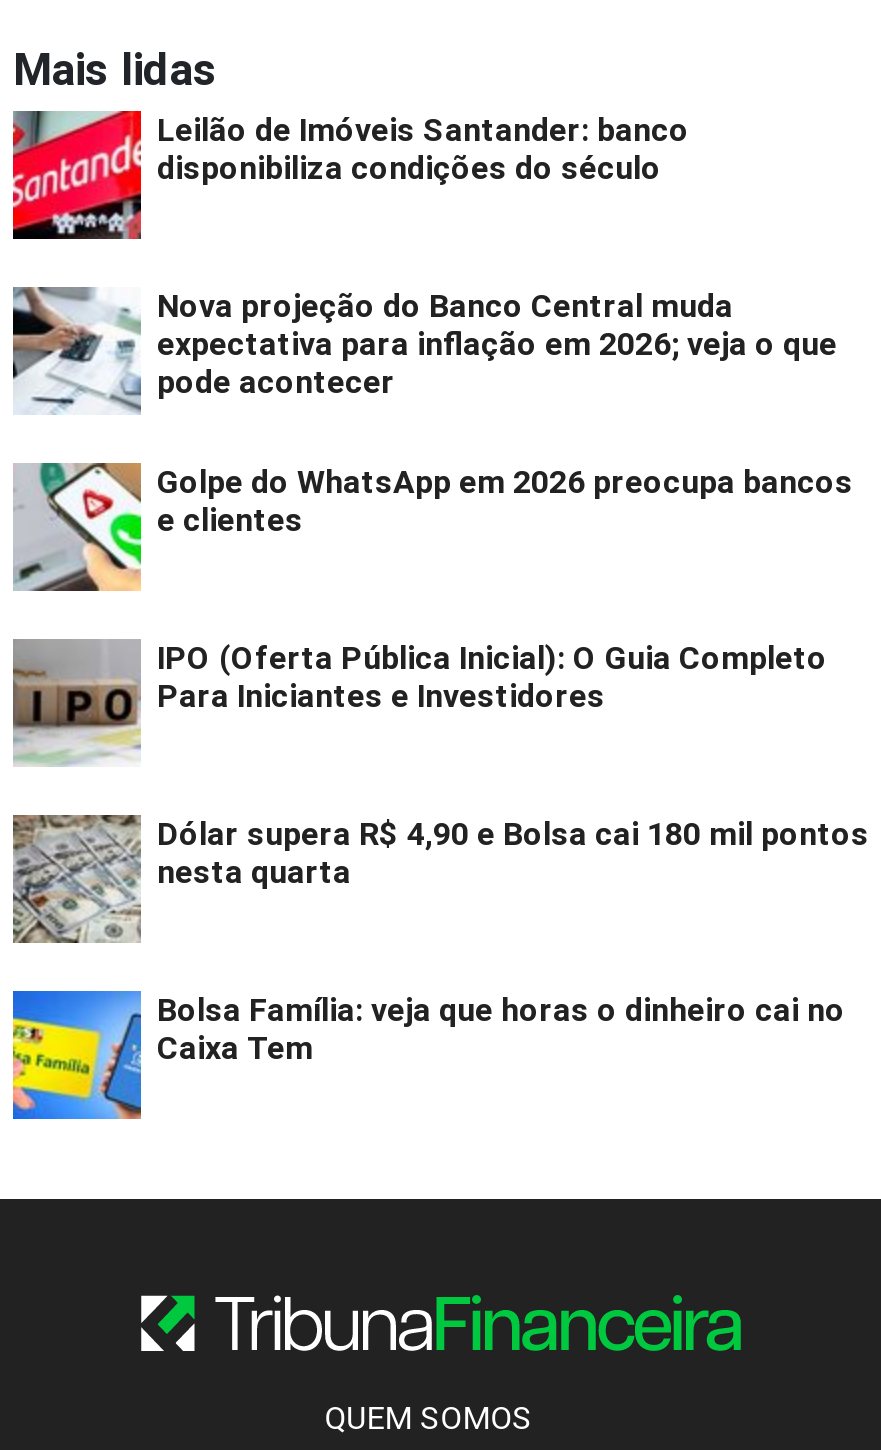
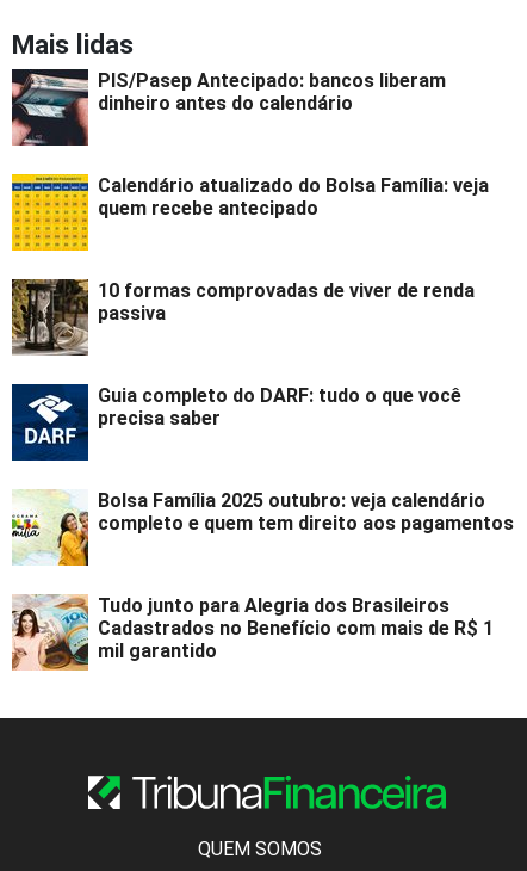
[11,109,689,241] [image] | Leilão de Imóveis Santander: banco | disponibiliza condições do século -> [11,68,446,147] [image] | PIS/Pasep Antecipado: bancos liberam | dinheiro antes do calendário
[11,285,837,415] [image] | Nova projeção do Banco Central muda | expectativa para inflação em 2026; veja o que | pode acontecer -> [11,173,489,252] [image] | Calendário atualizado do Bolsa Família: veja | quem recebe antecipado
[13,461,853,591] [image] | Golpe do WhatsApp em 2026 preocupa bancos | e clientes -> [11,278,475,357] [image] | 10 formas comprovadas de viver de renda | passiva
[11,640,827,767] [image] | IPO (Oferta Pública Inicial): O Guia Completo | Para Iniciantes e Investidores -> [11,384,461,462] [image] | Guia completo do DARF: tudo o que você | precisa saber
[11,813,869,945] [image] | Dólar supera R$ 4,90 e Bolsa cai 180 mil pontos | nesta quarta -> [11,489,514,567] [image] | Bolsa Família 2025 outubro: veja calendário | completo e quem tem direito aos pagamentos
[11,989,845,1121] [image] | Bolsa Família: veja que horas o dinheiro cai no | Caixa Tem -> [11,594,494,672] [image] | Tudo junto para Alegria dos Brasileiros | Cadastrados no Benefício com mais de R$ 1 | mil garantido

